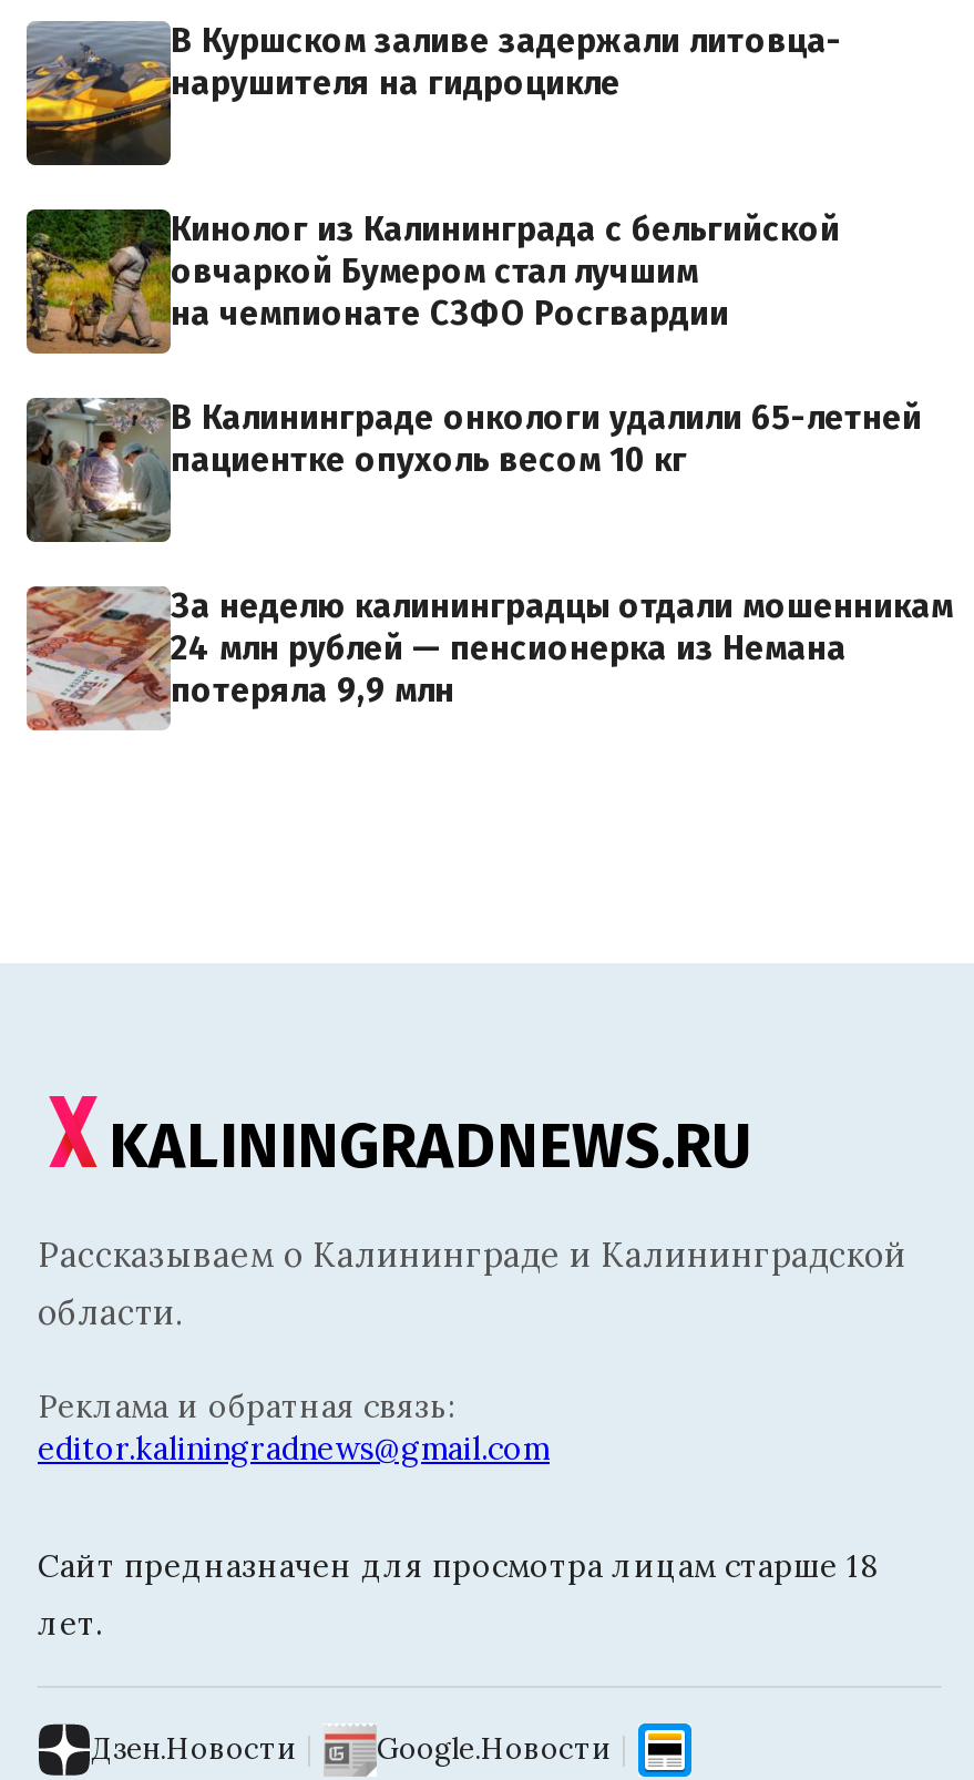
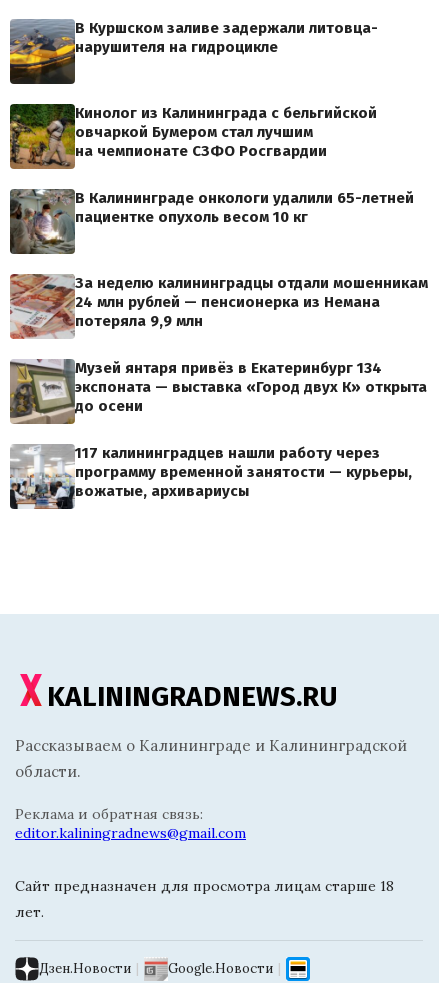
none -> [9,359,427,500] [image] | Музей янтаря привёз в Екатеринбург 134 | экспоната — выставка «Город двух К» открыта | до осени | 117 калининградцев нашли работу через | программу временной занятости — курьеры, | вожатые, архивариусы
none -> [9,444,74,510] [image]

